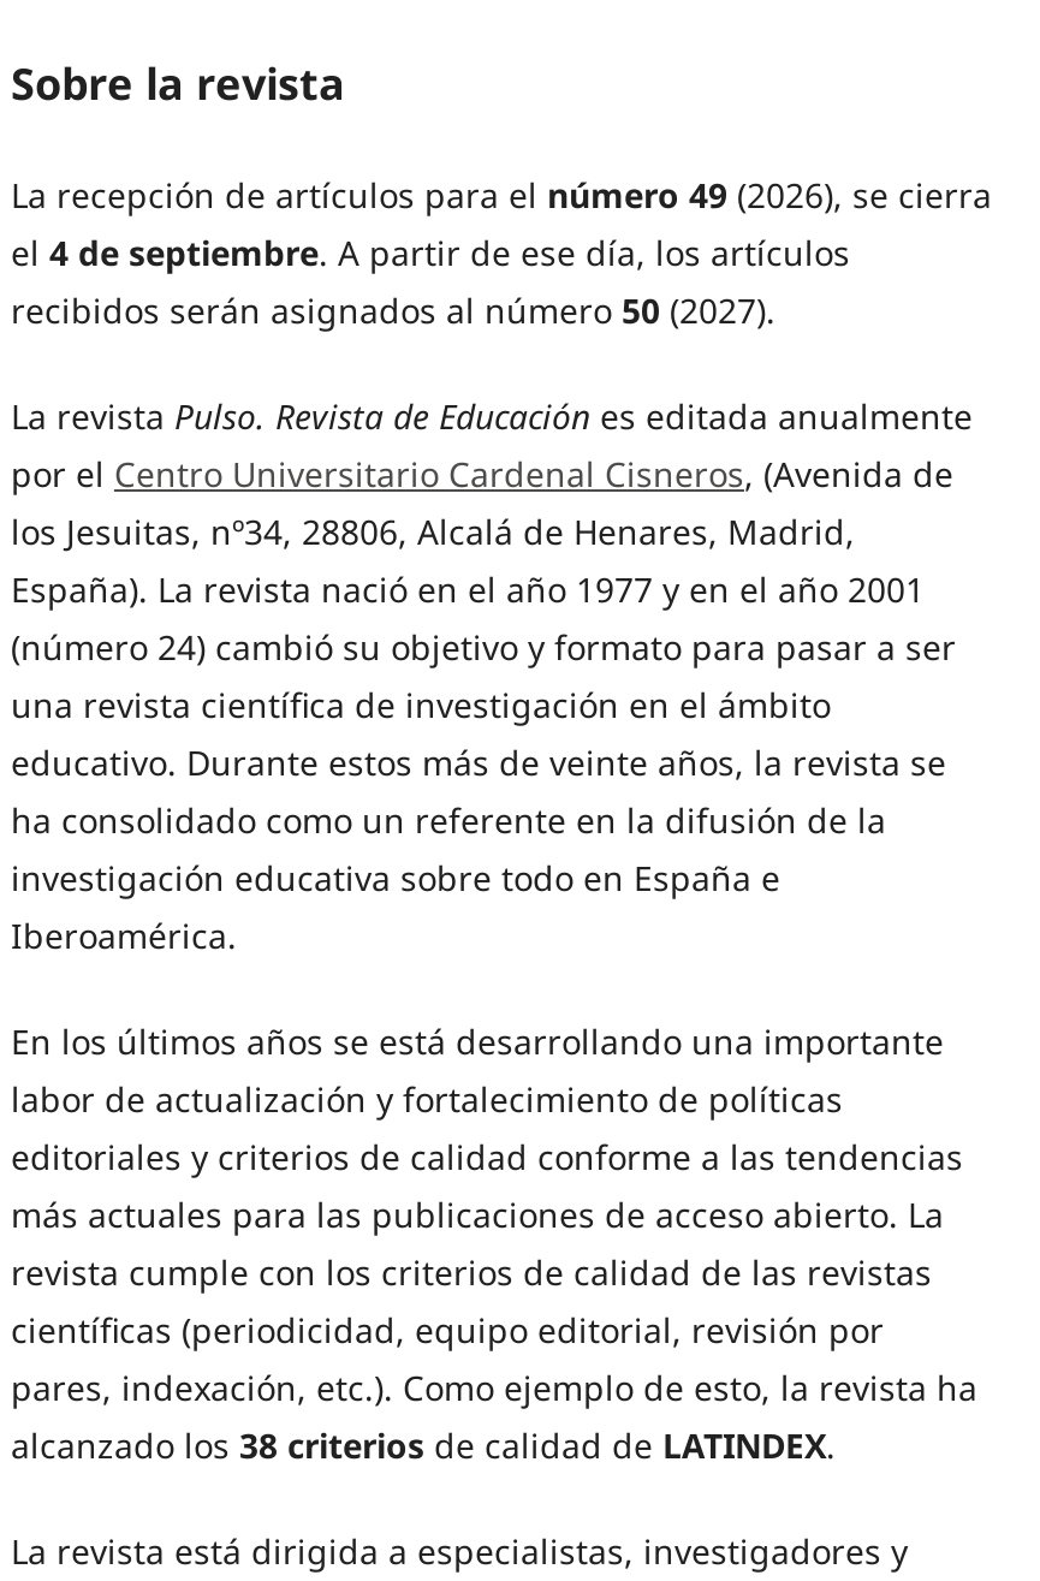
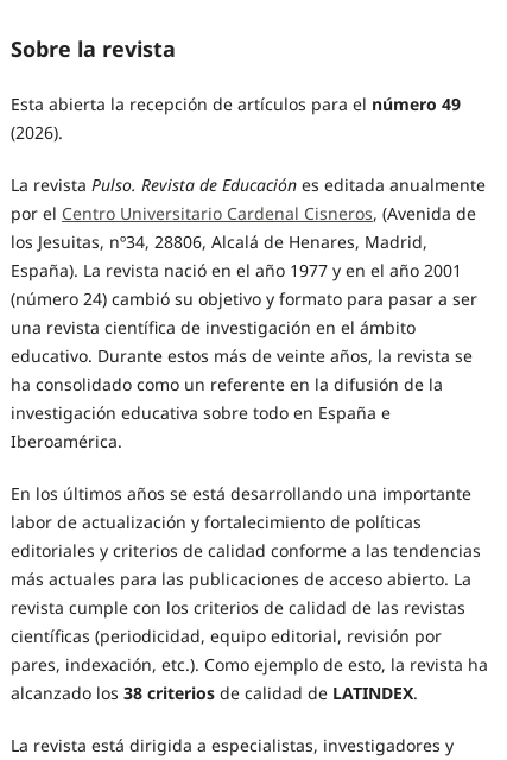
[11,172,992,333] La recepción de artículos para el número 49 (2026), se cierra | el 4 de septiembre. A partir de ese día, los artículos | recibidos serán asignados al número 50 (2027). -> [11,93,461,144] Esta abierta la recepción de artículos para el número 49 | (2026).

